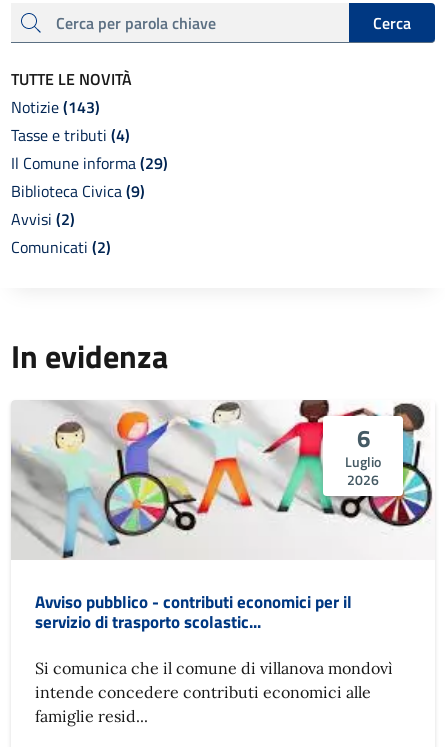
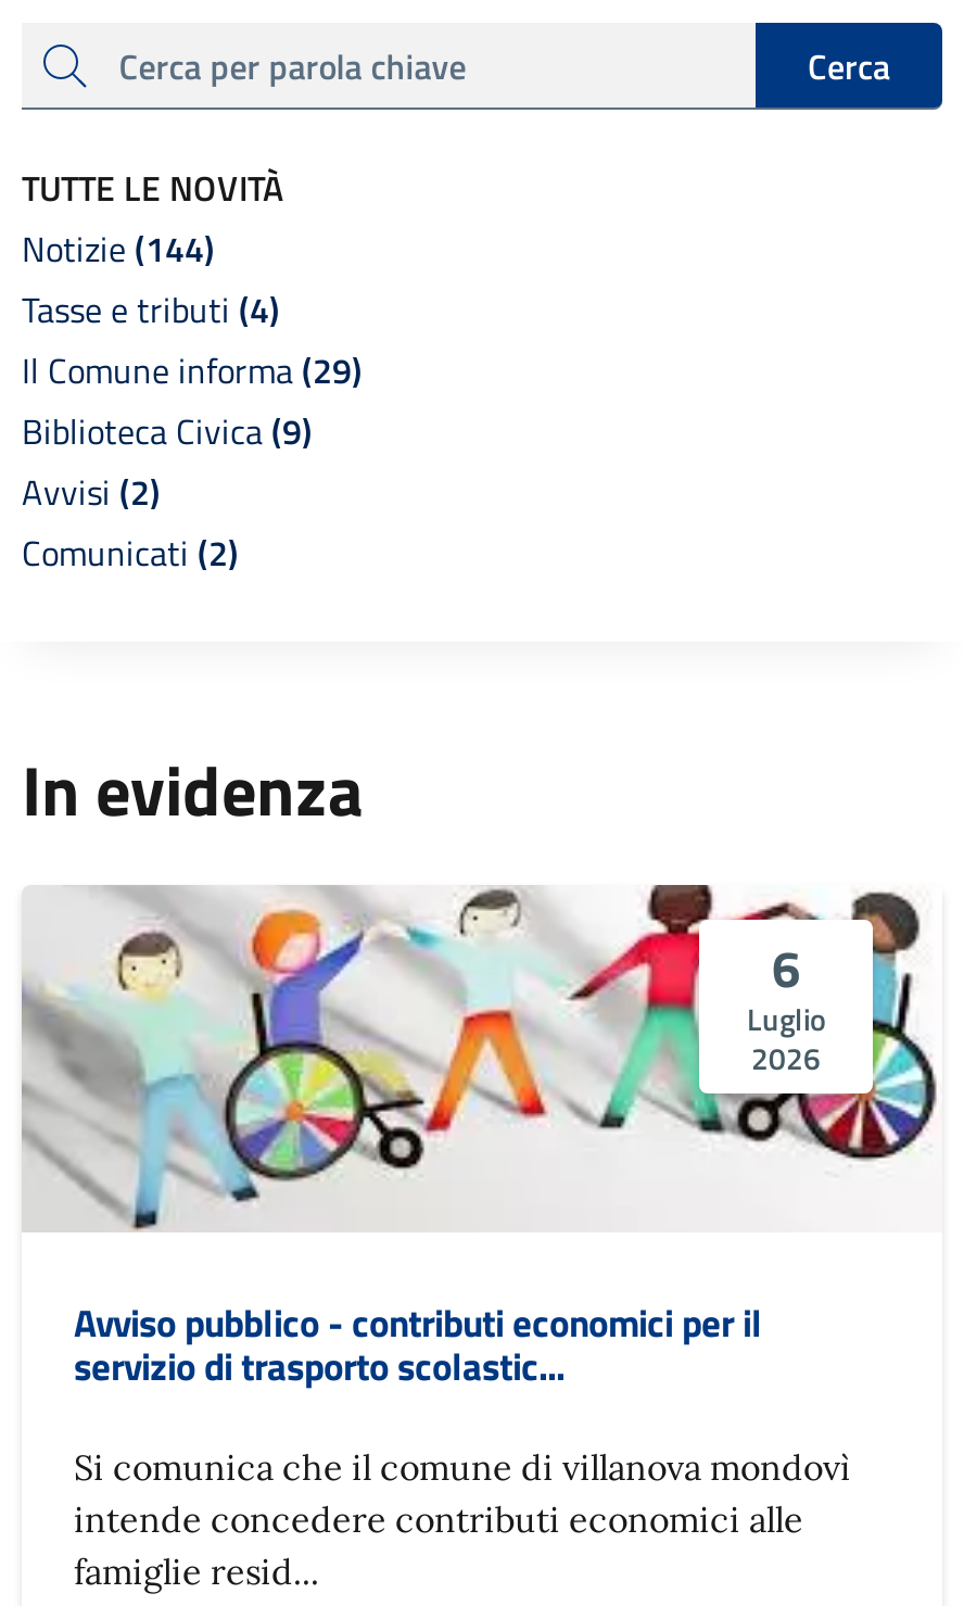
[11,95,100,119] Notizie (143) -> [22,223,215,275] Notizie (144)

